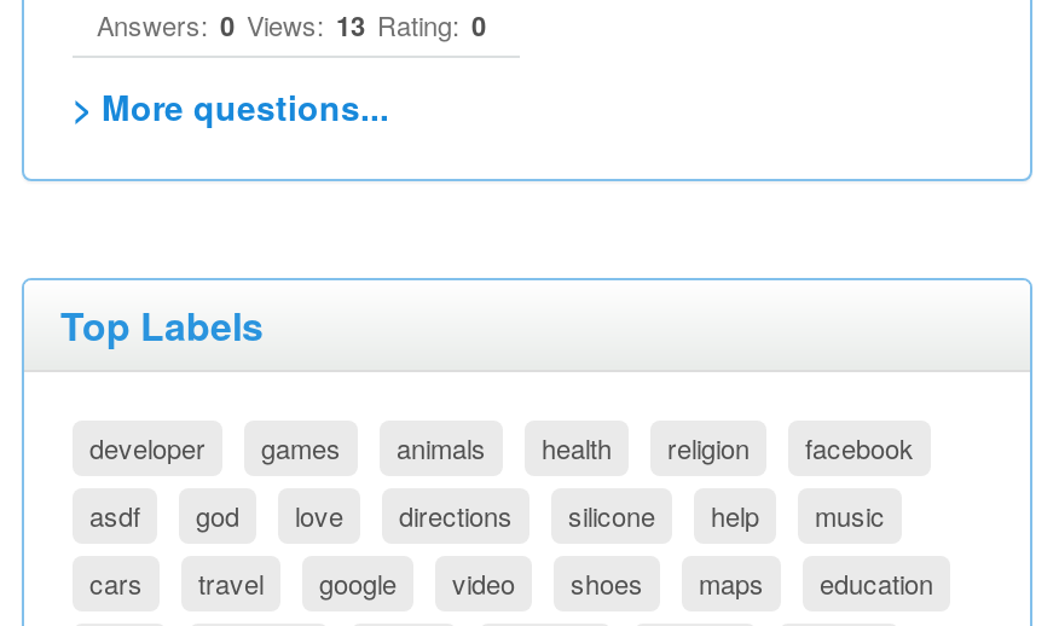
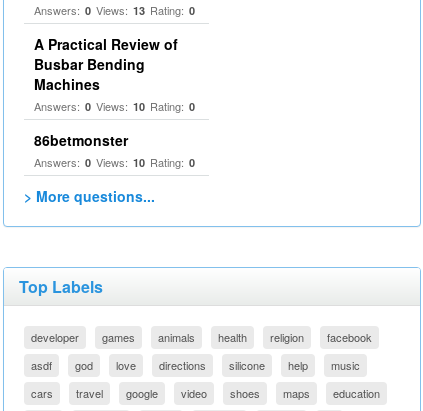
none -> [34,34,195,170] A Practical Review of | Busbar Bending | Machines | Answers: 0 Views: 10 Rating: 0 | 86betmonster | Answers: 0 Views: 10 Rating: 0

